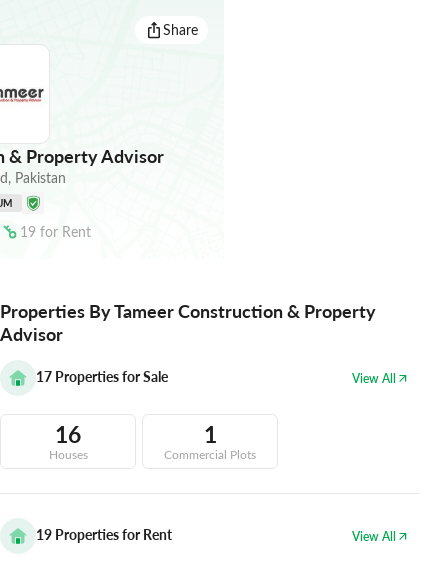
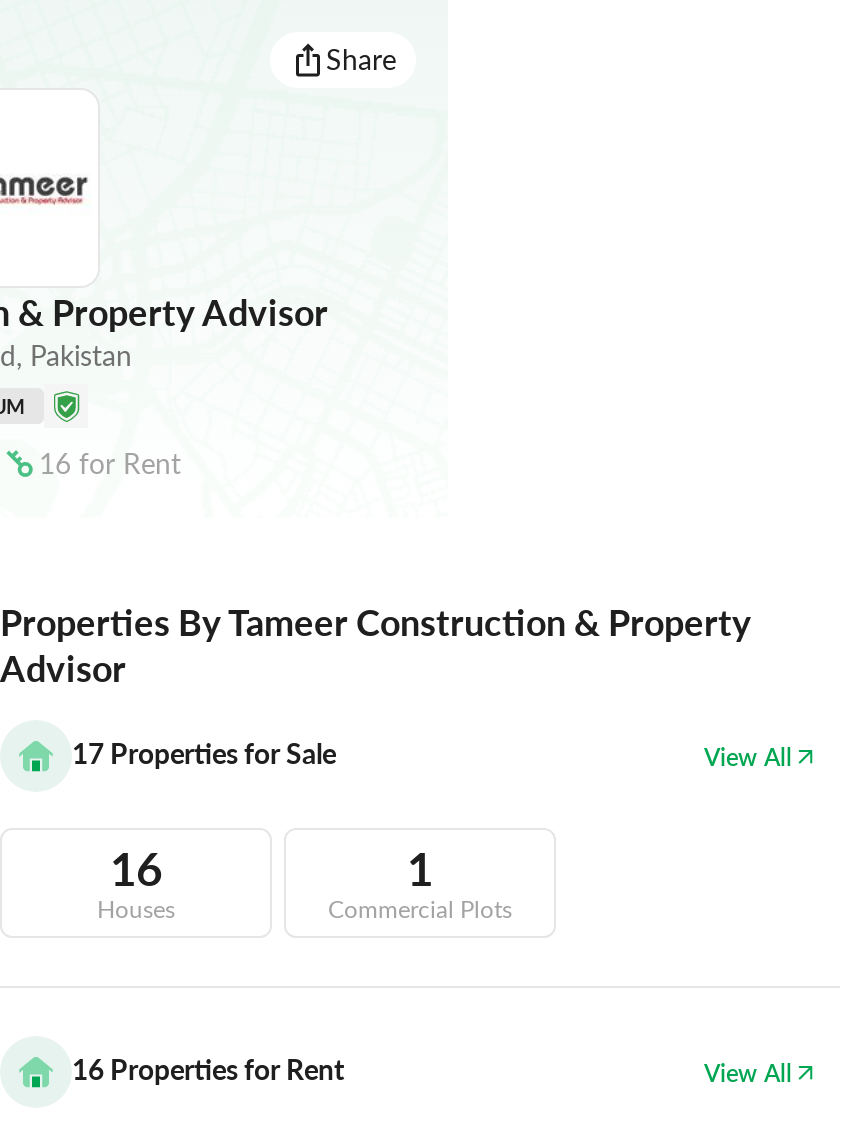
[19,222,90,241] 19 for Rent -> [39,443,181,481] 16 for Rent
[36,525,172,544] 19 Properties for Rent -> [72,1049,344,1087] 16 Properties for Rent

